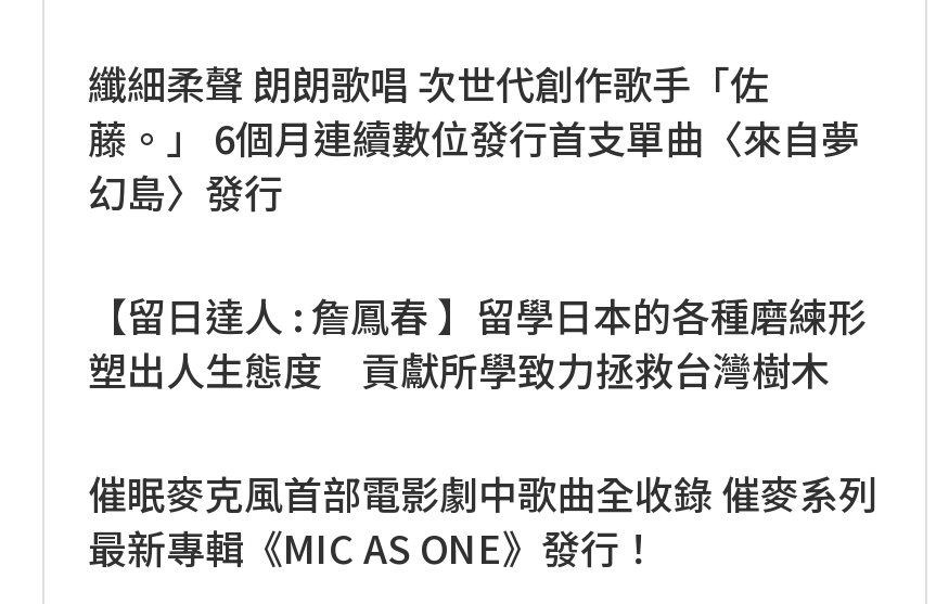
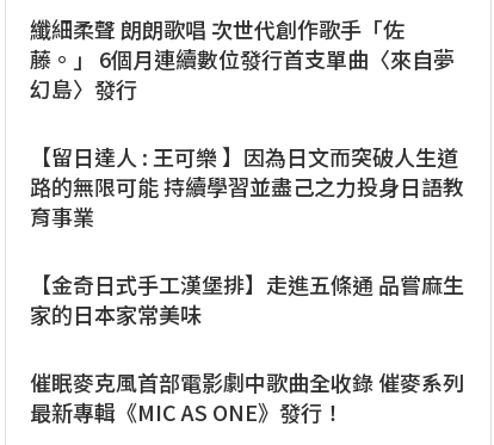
[88,286,867,396] 【留日達人 : 詹鳳春 】留學日本的各種磨練形 | 塑出人生態度 貢獻所學致力拯救台灣樹木 -> [30,140,464,329] 【留日達人 : 王可樂 】因為日文而突破人生道 | 路的無限可能 持續學習並盡己之力投身日語教 | 育事業 | 【金奇日式手工漢堡排】走進五條通 品嘗麻生 | 家的日本家常美味

